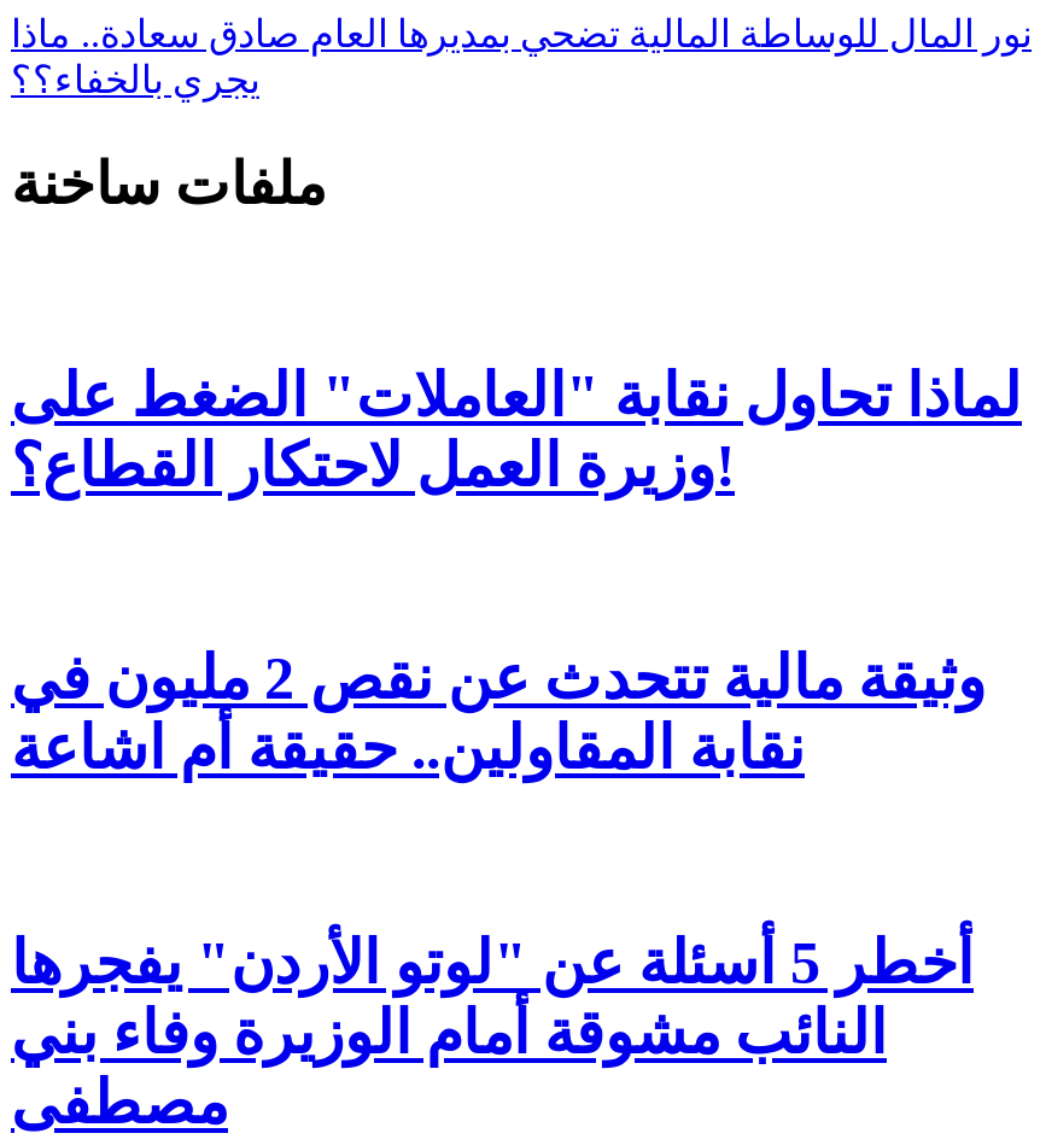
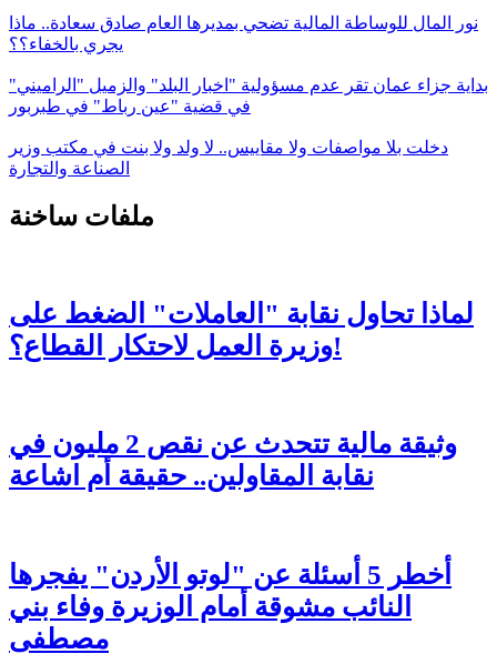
none -> [9,76,488,178] بداية جزاء عمان تقر عدم مسؤولية "اخبار البلد" والزميل "الراميني" | في قضية "عين رباط" في طبربور | دخلت بلا مواصفات ولا مقاييس.. لا ولد ولا بنت في مكتب وزير | الصناعة والتجارة

